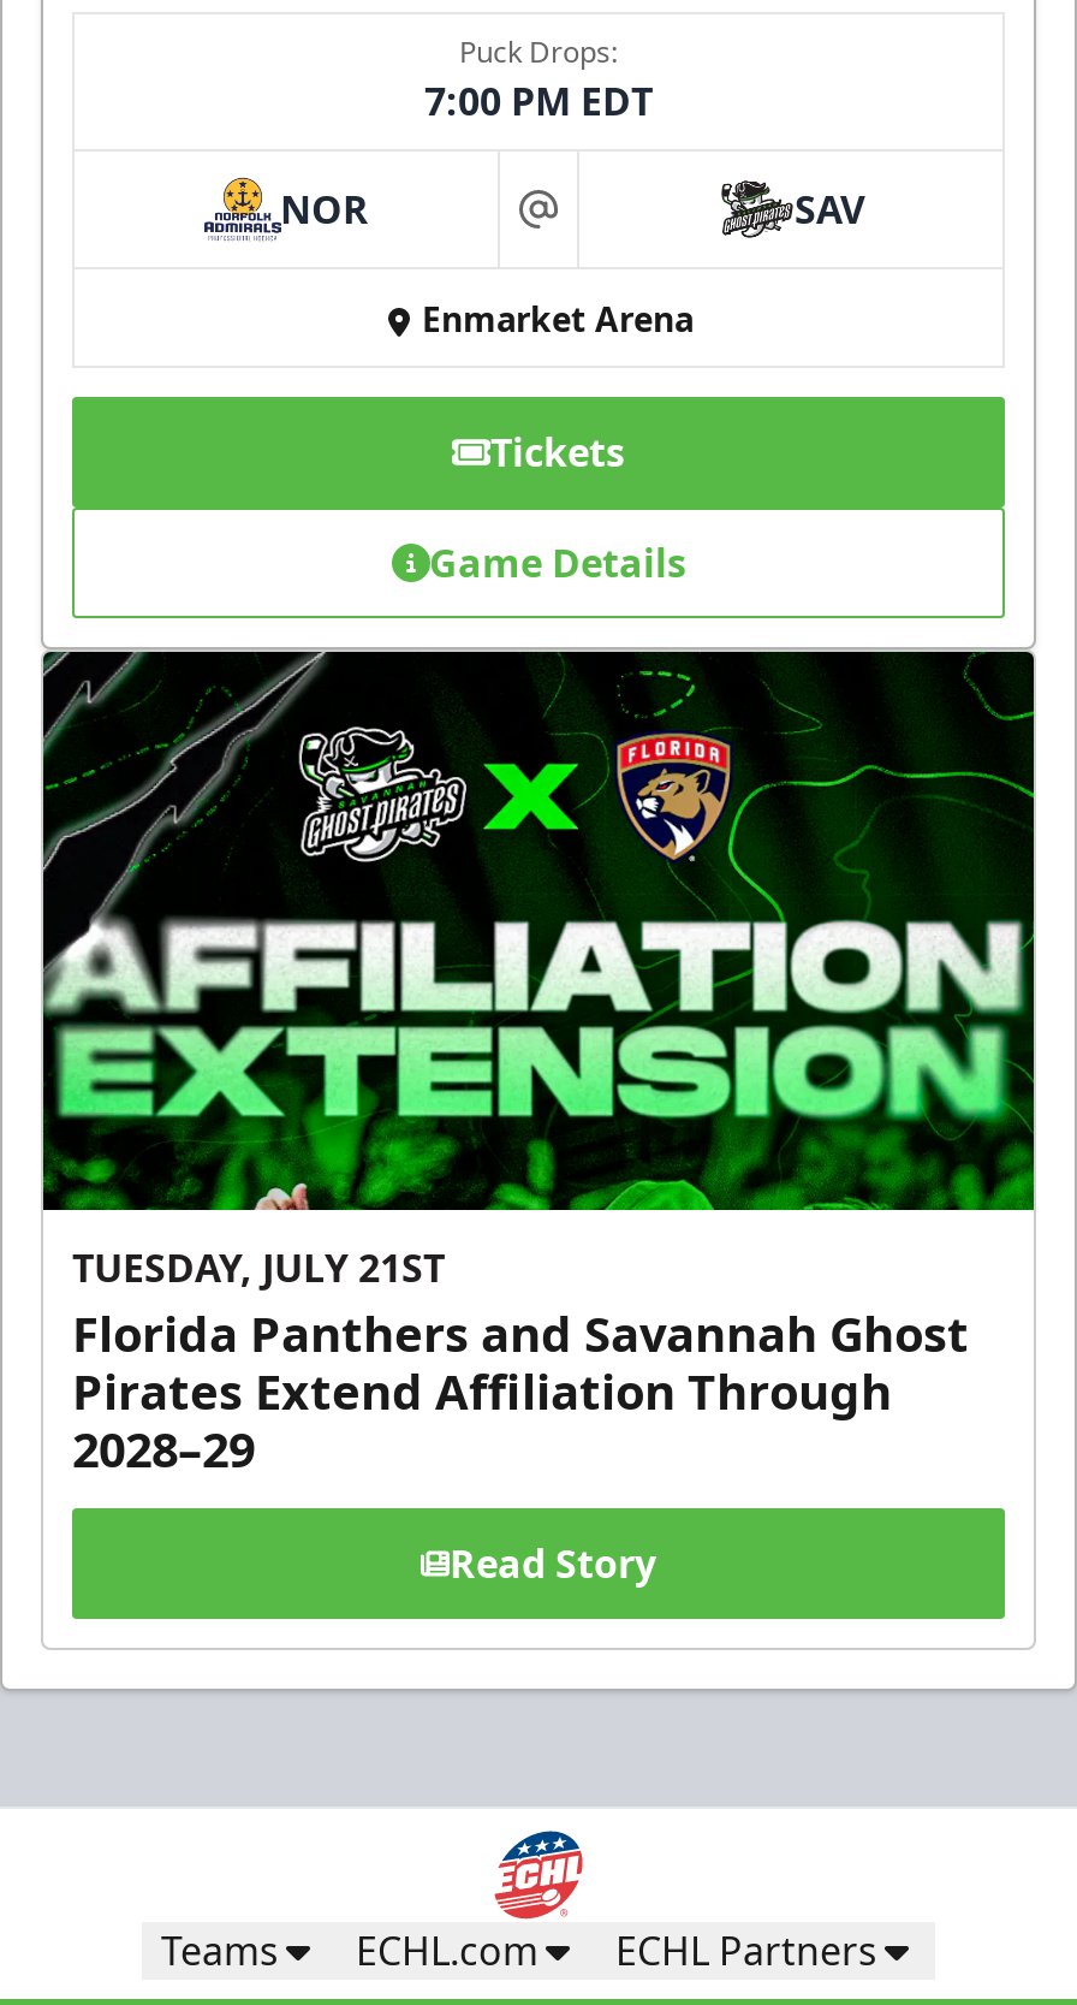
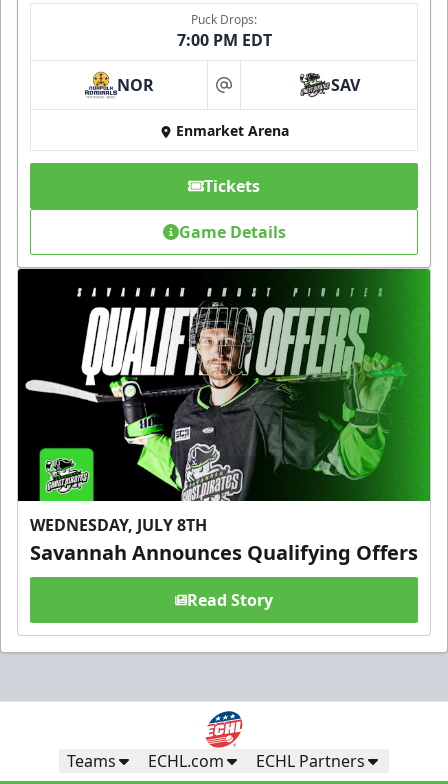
[41,649,1036,1482] [image] | TUESDAY, JULY 21ST | Florida Panthers and Savannah Ghost | Pirates Extend Affiliation Through | 2028–29 -> [18,268,431,566] [image] | WEDNESDAY, JULY 8TH | Savannah Announces Qualifying Offers

